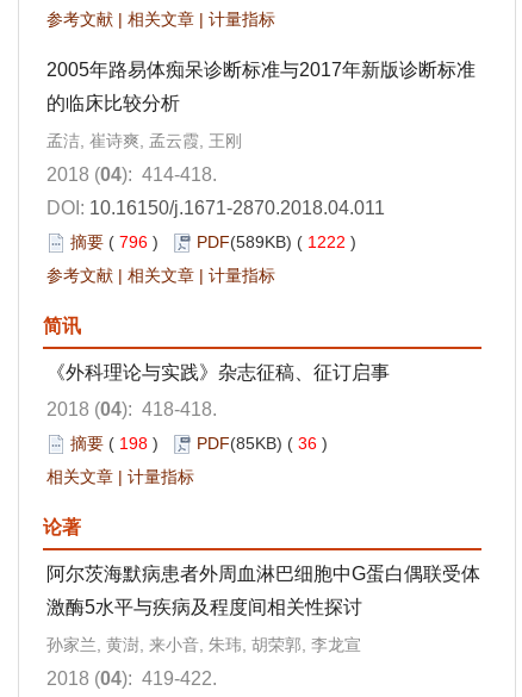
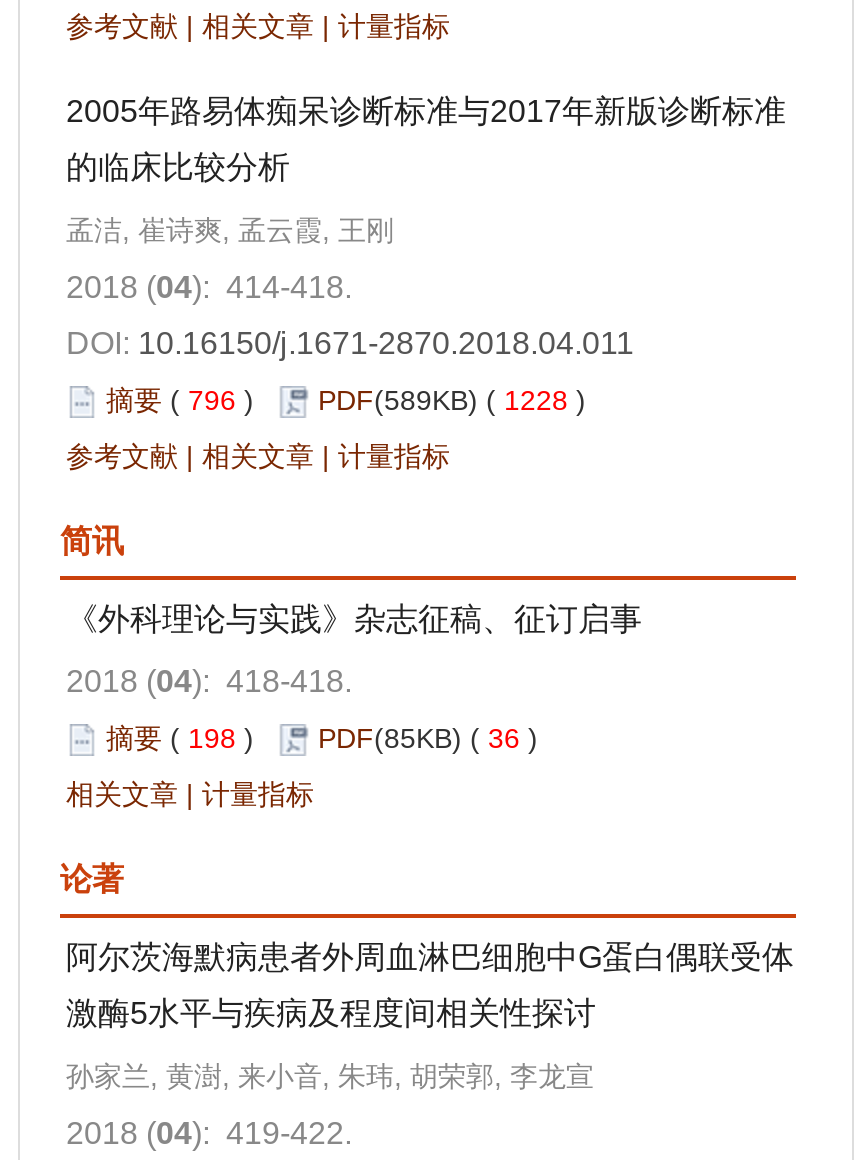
[70,232,366,251] 摘要(796) PDF(589KB) (1222) -> [106,384,602,416] 摘要(796) PDF(589KB) (1228)

